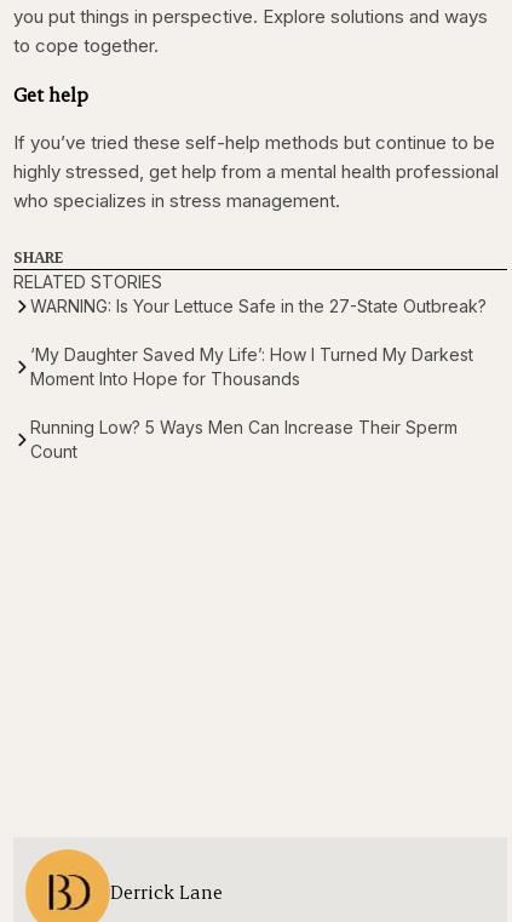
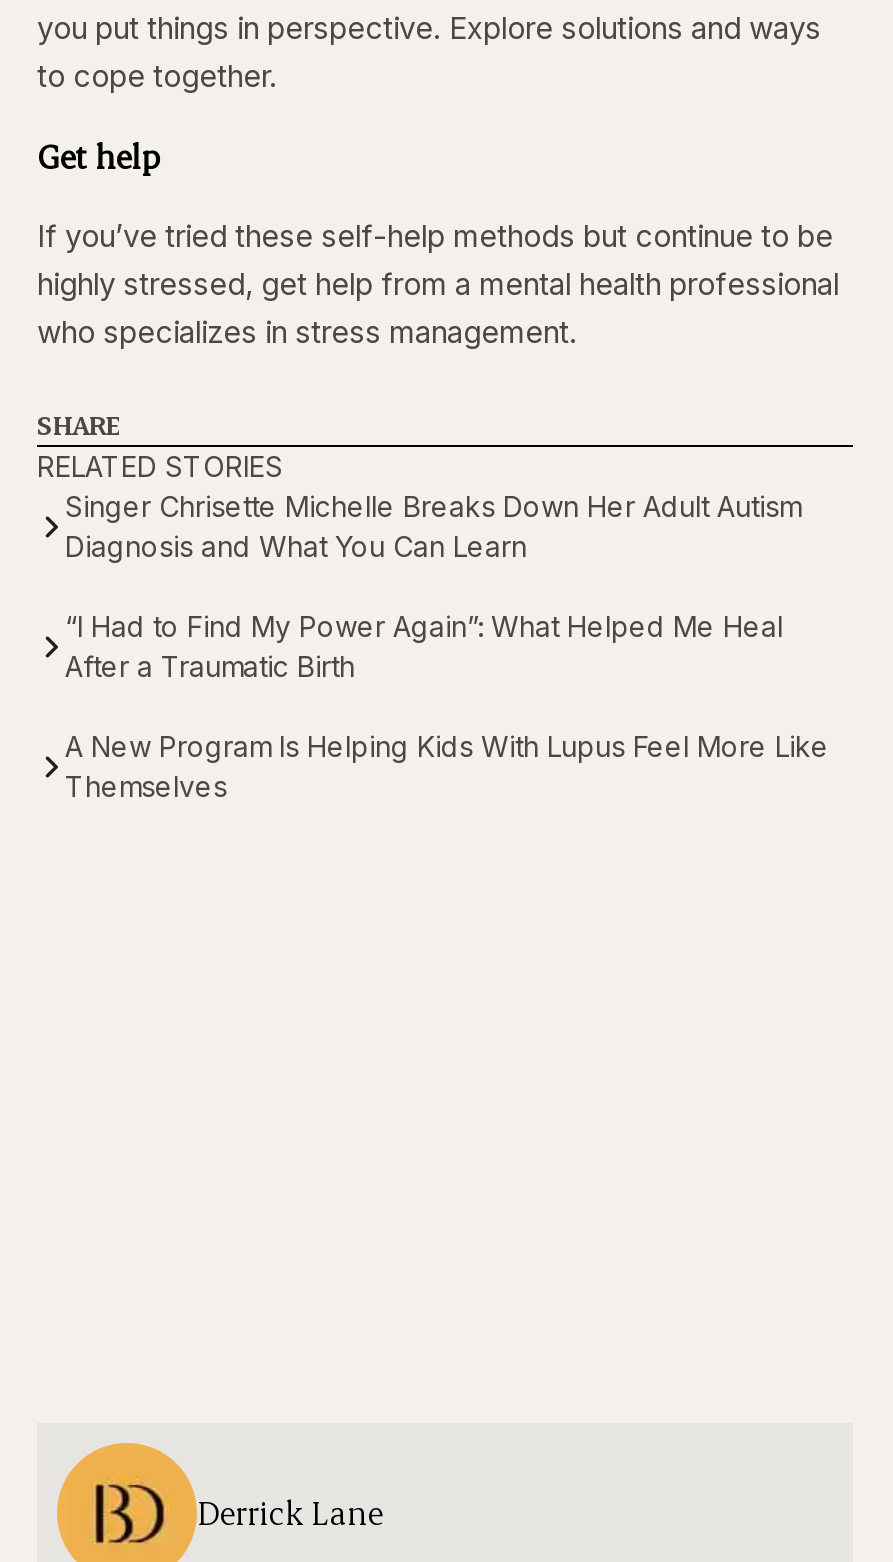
[30,295,487,316] WARNING: Is Your Lettuce Safe in the 27-State Outbreak? -> [65,488,801,562] Singer Chrisette Michelle Breaks Down Her Adult Autism | Diagnosis and What You Can Learn
[30,344,473,389] ‘My Daughter Saved My Life’: How I Turned My Darkest | Moment Into Hope for Thousands -> [65,608,783,682] “I Had to Find My Power Again”: What Helped Me Heal | After a Traumatic Birth
[30,417,458,461] Running Low? 5 Ways Men Can Increase Their Sperm | Count -> [65,728,829,802] A New Program Is Helping Kids With Lupus Feel More Like | Themselves

